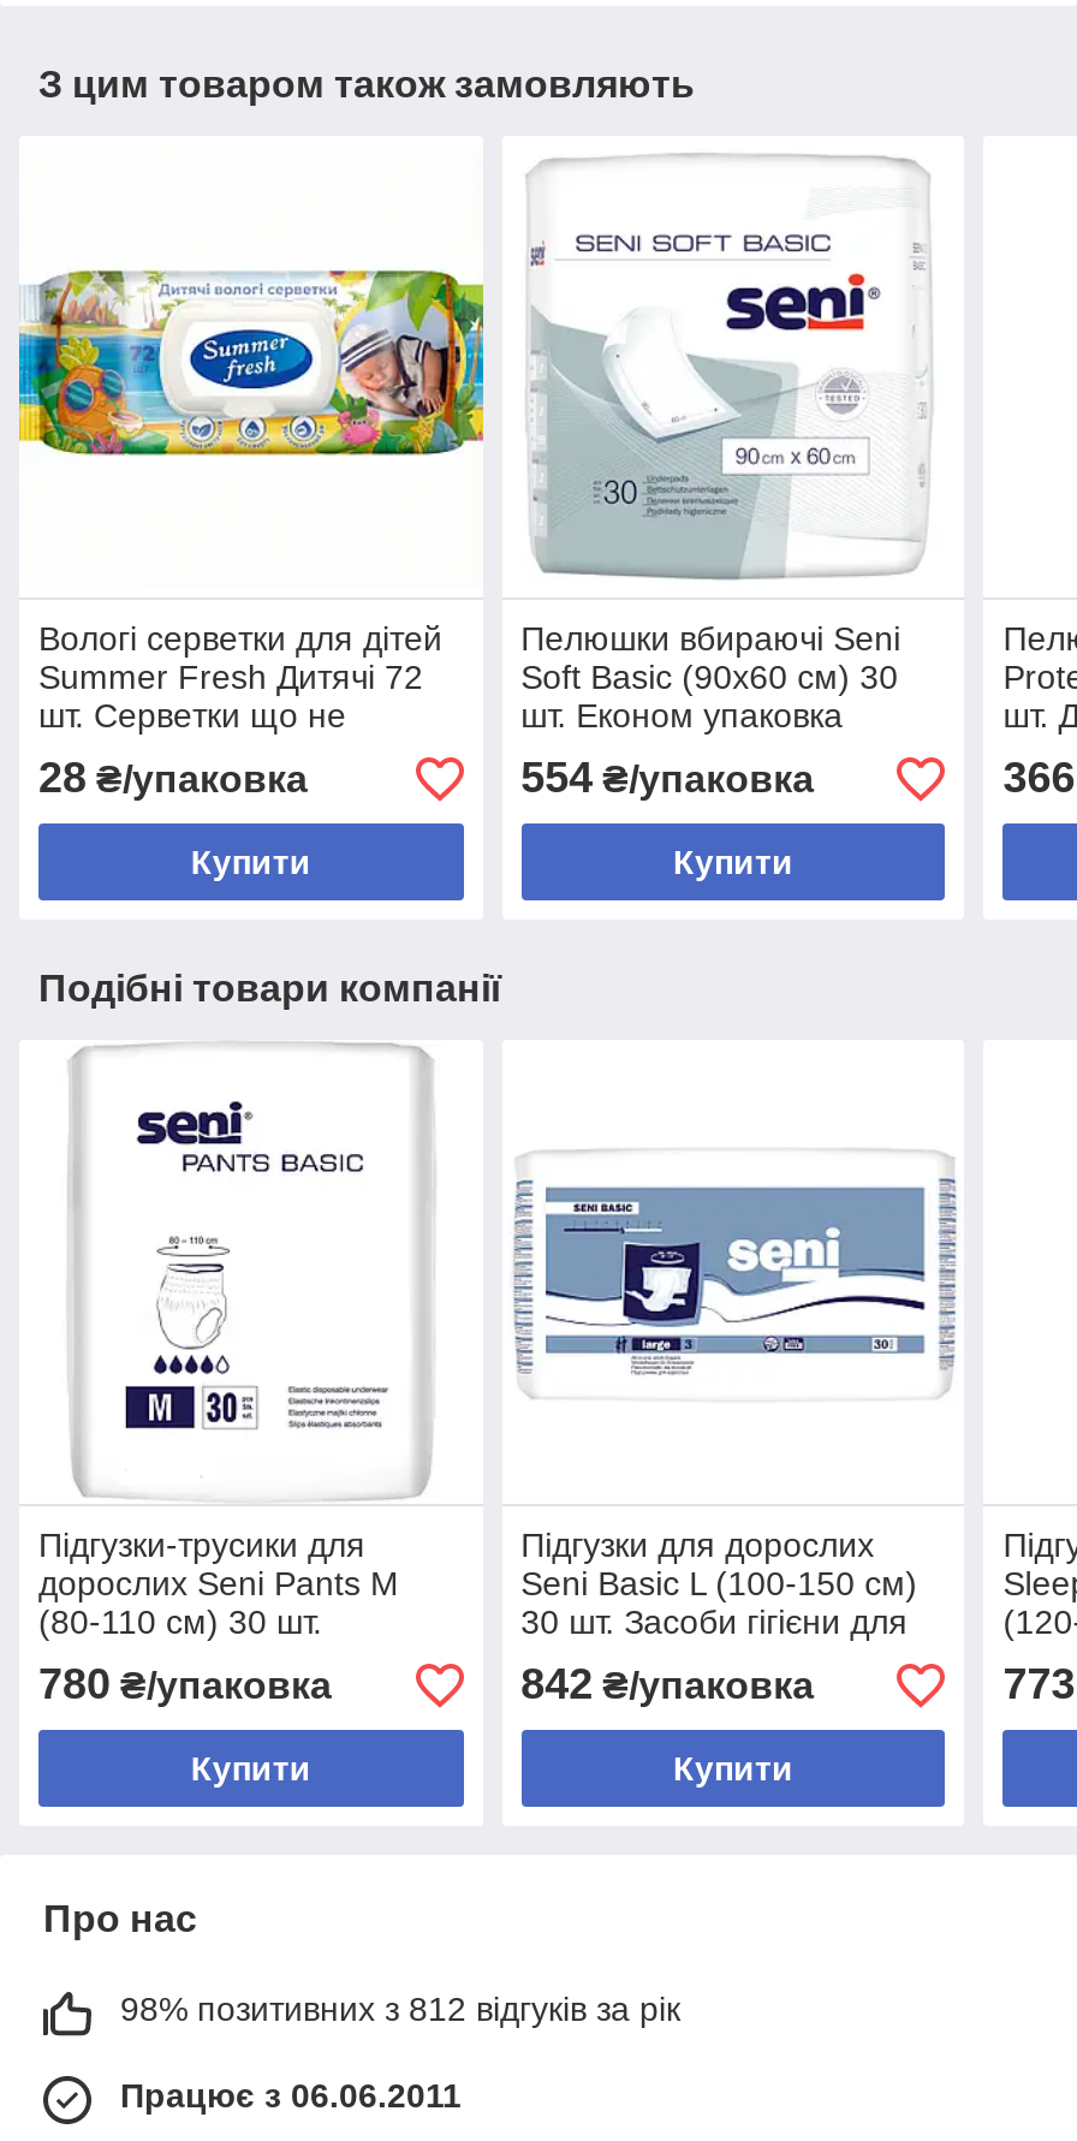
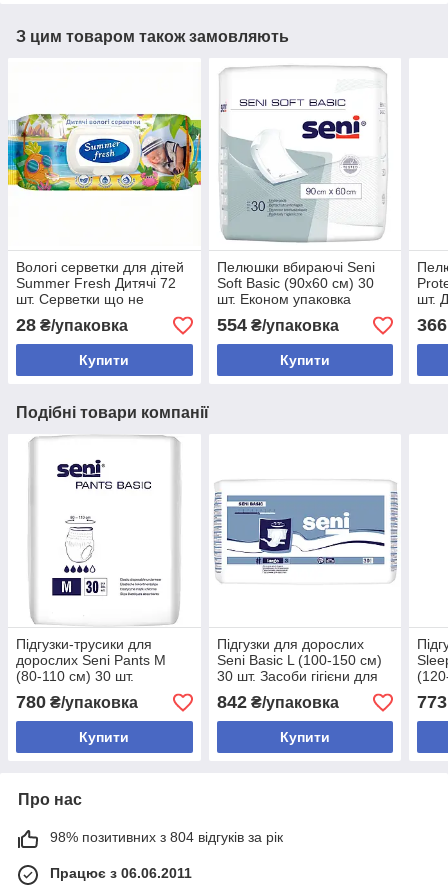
[120,1990,680,2028] 98% позитивних з 812 відгуків за рік -> [50,829,283,845] 98% позитивних з 804 відгуків за рік

